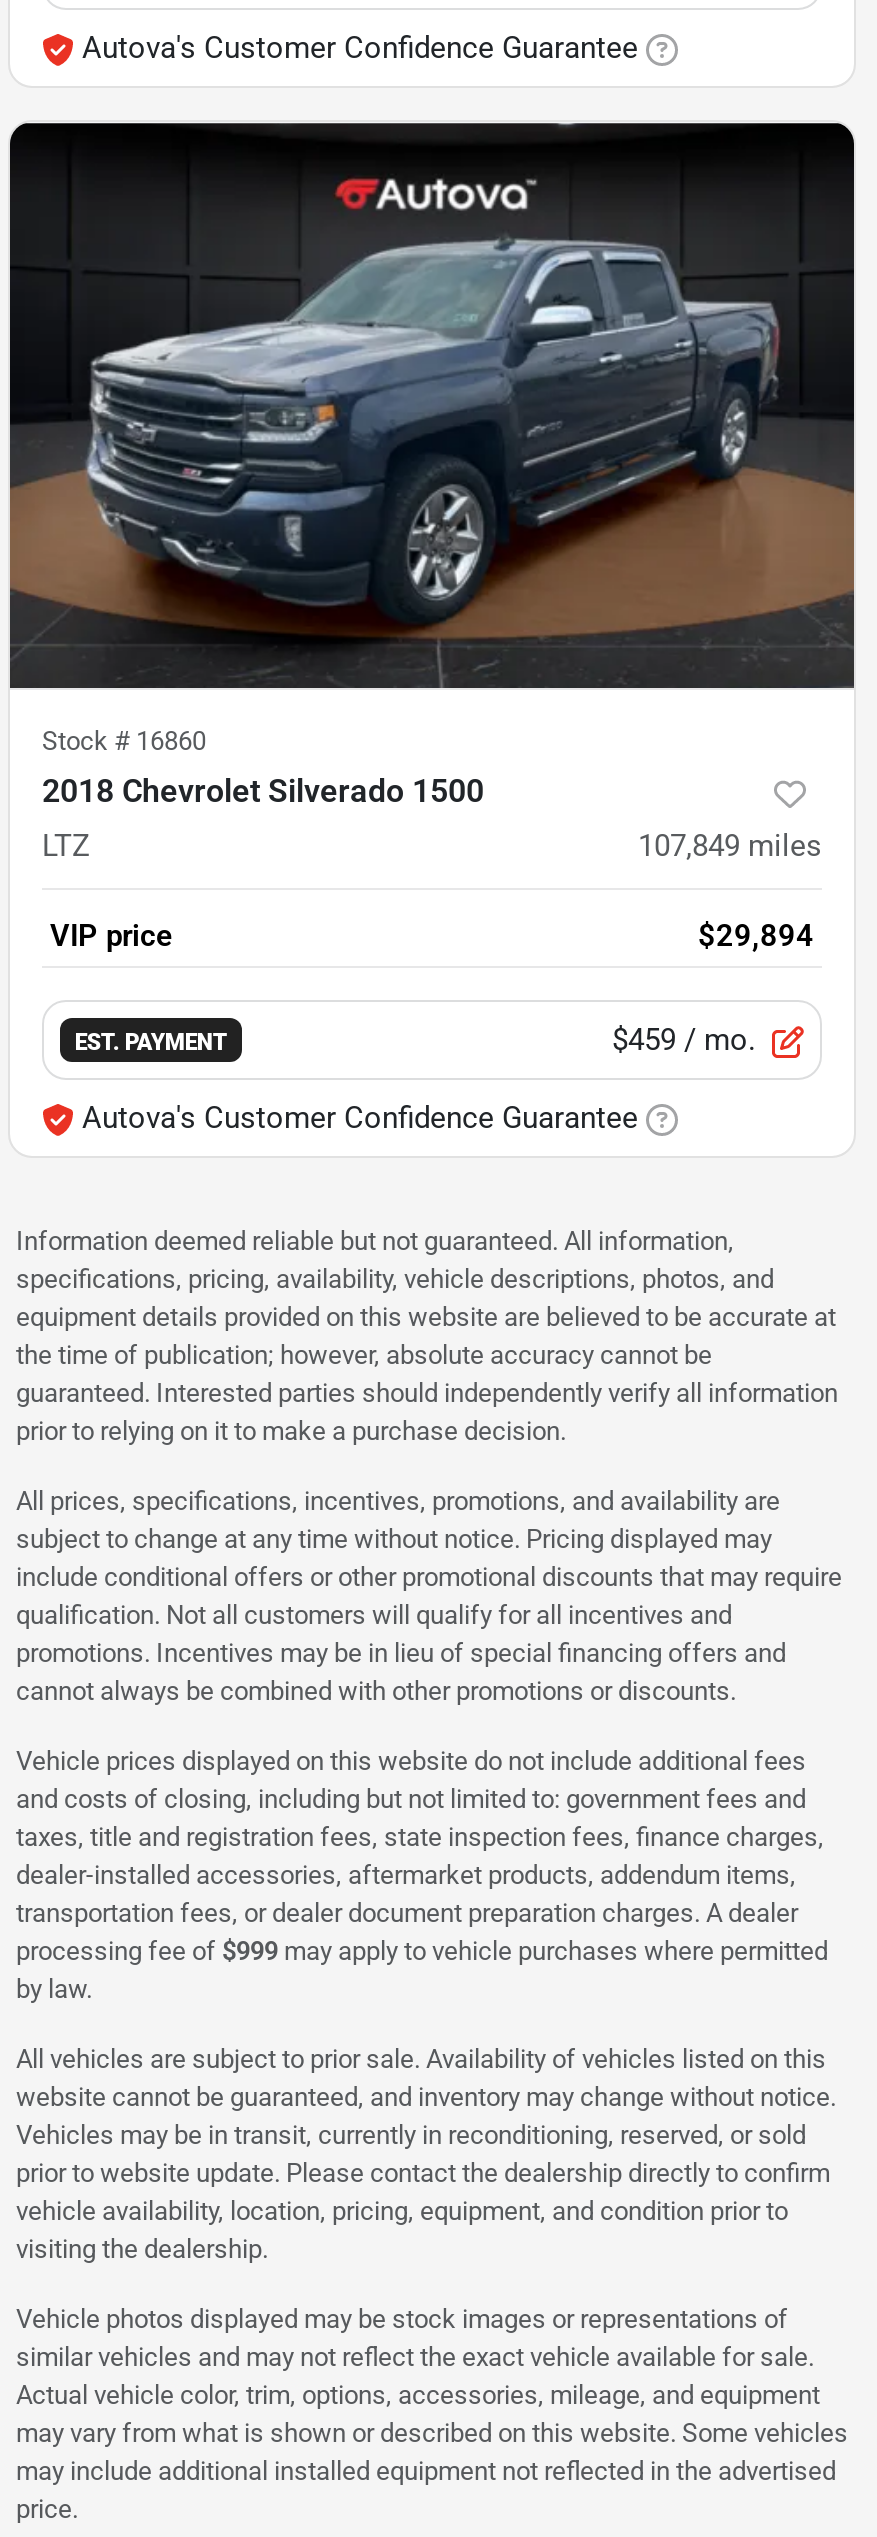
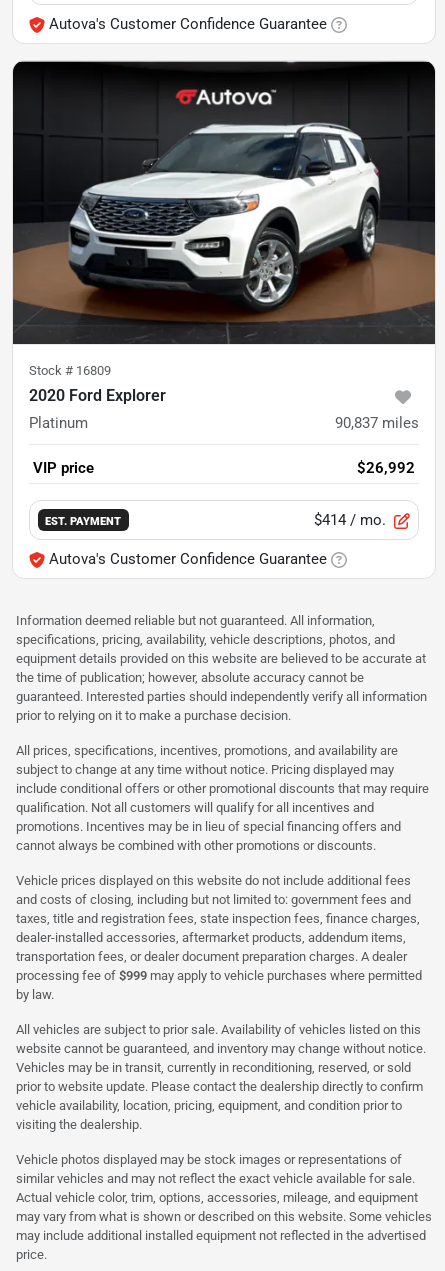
[10,238,854,646] [image] -> [13,120,435,322] [image]
[42,726,484,810] Stock #16860 | 2018 Chevrolet Silverado 1500 -> [29,363,166,405] Stock #16809 | 2020 Ford Explorer
[42,828,822,864] LTZ | 107,849 miles -> [29,414,419,432] Platinum | 90,837 miles
[698,918,814,954] $29,894 -> [357,459,415,477] $26,992
[612,1022,756,1058] $459 / mo. -> [314,511,386,529] $414 / mo.

